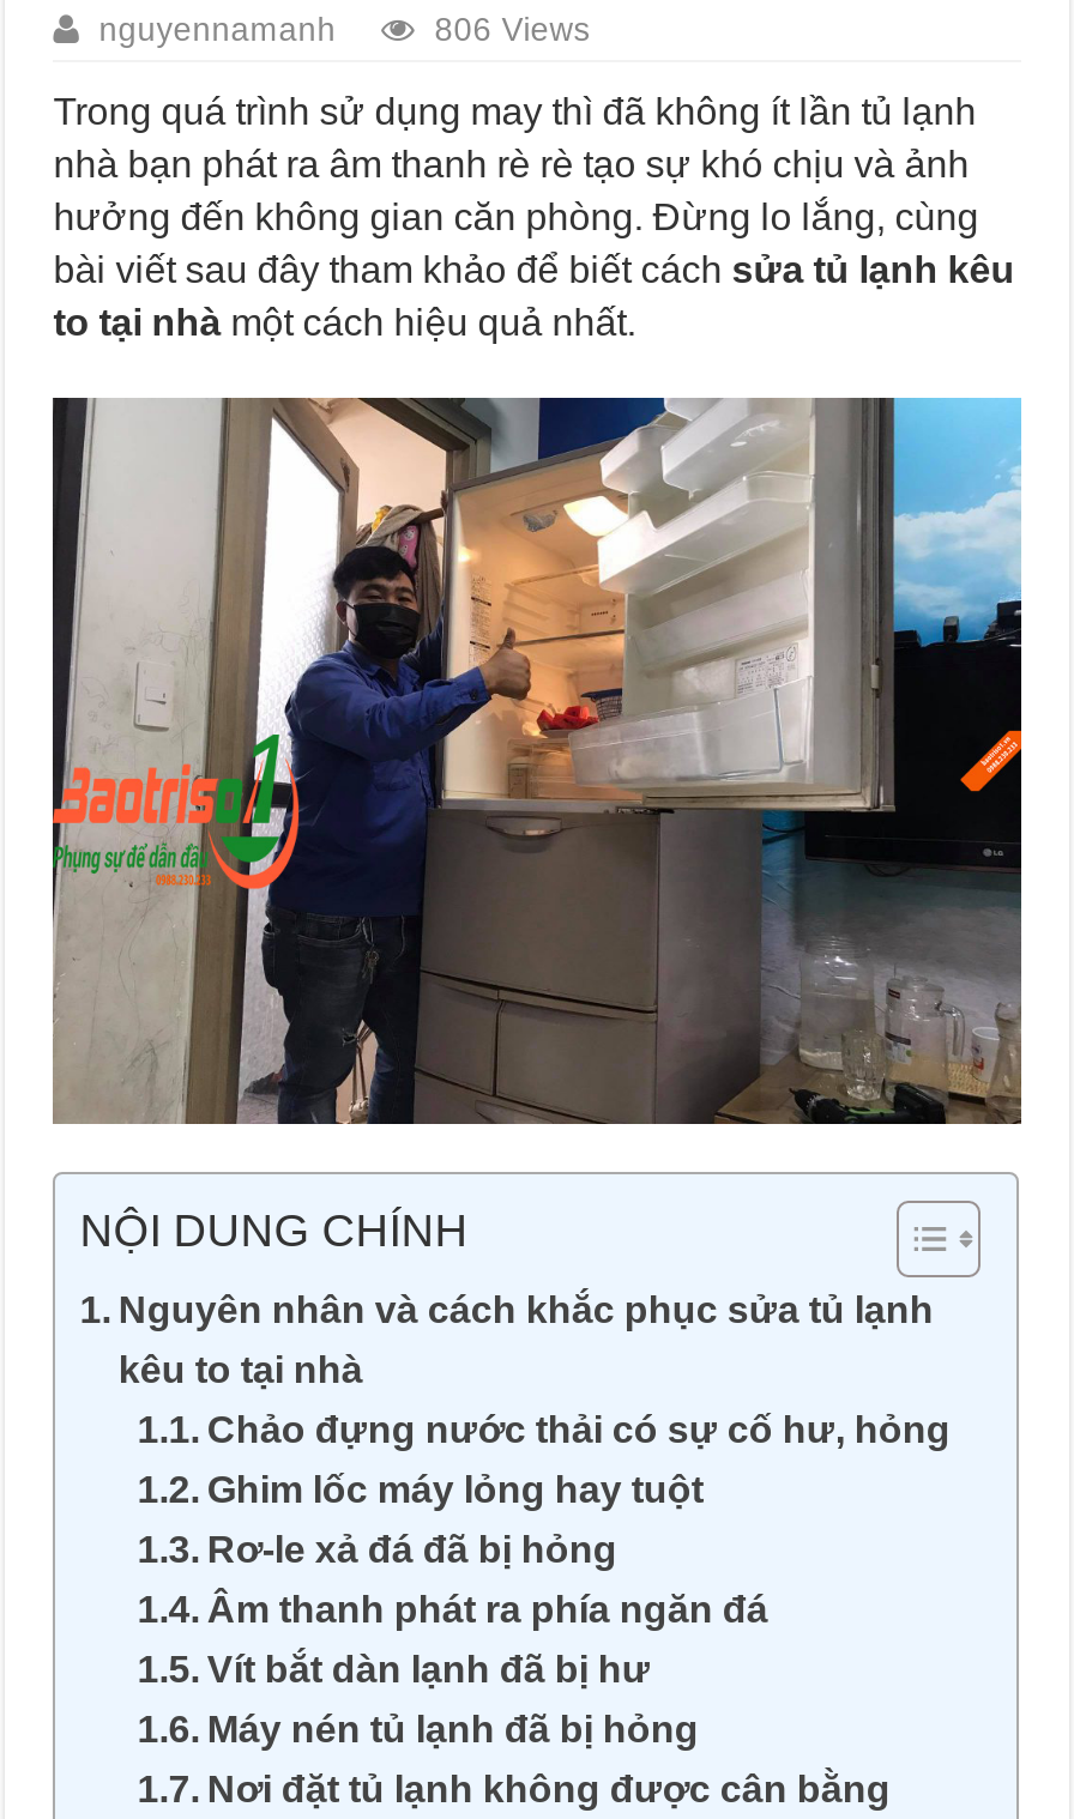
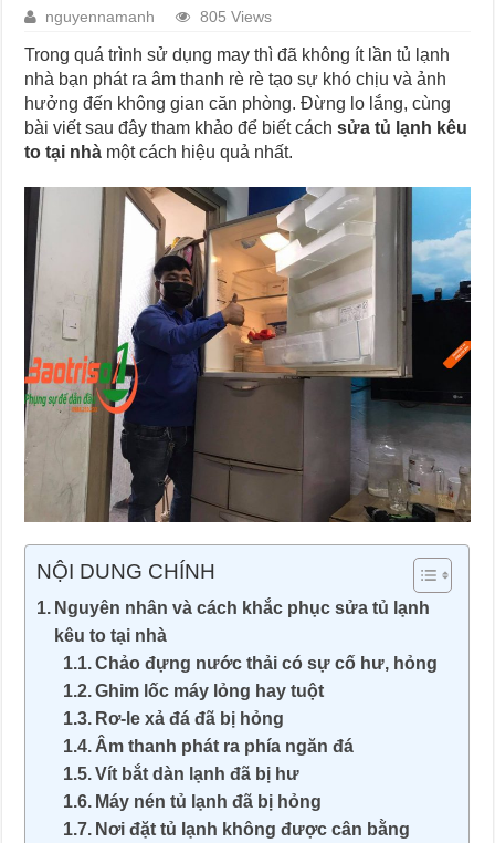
[434,13,590,49] 806 Views -> [200,9,272,26] 805 Views

